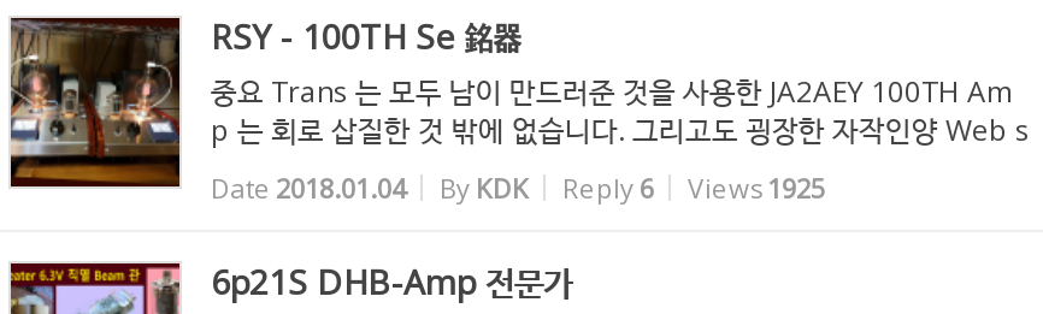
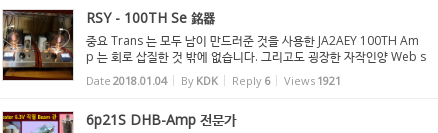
[688,169,825,205] Views 1925 -> [284,73,341,88] Views 1921

